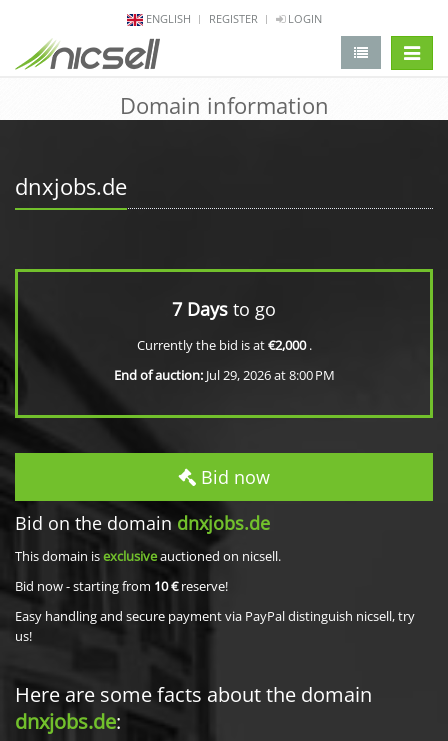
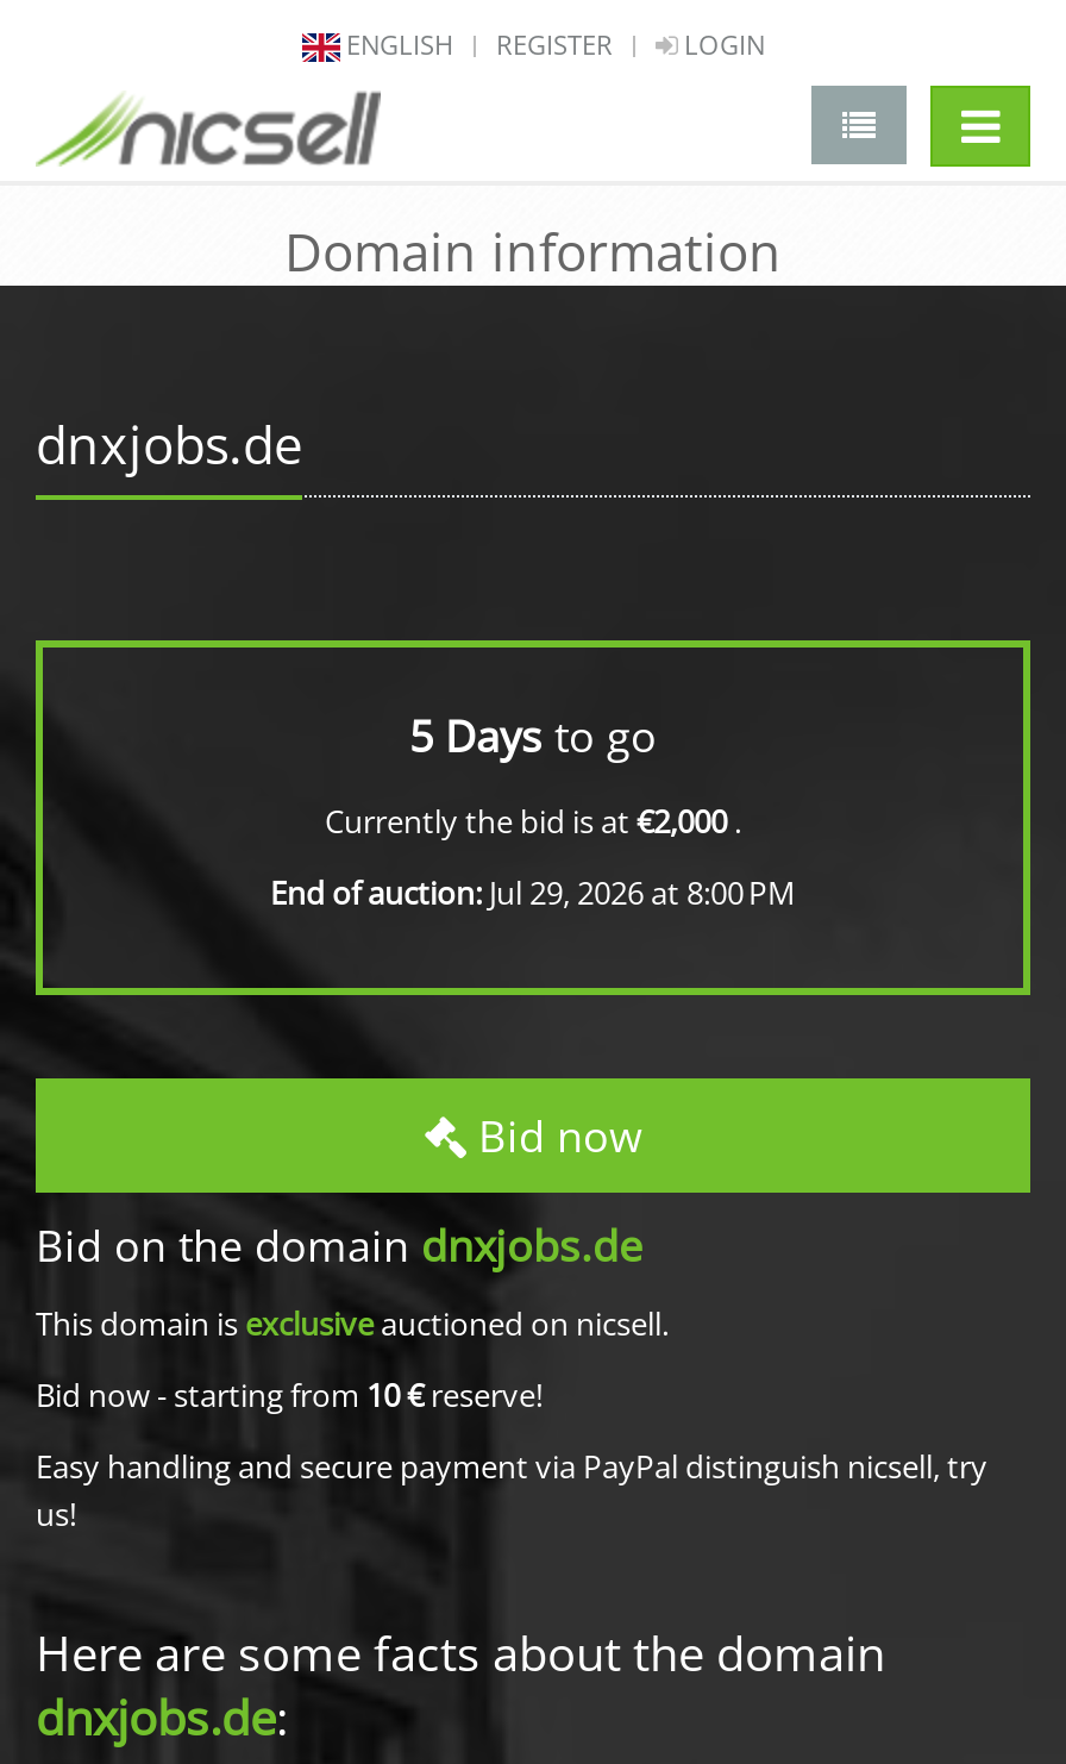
[172,297,276,321] 7 Days to go -> [409,707,657,764] 5 Days to go

